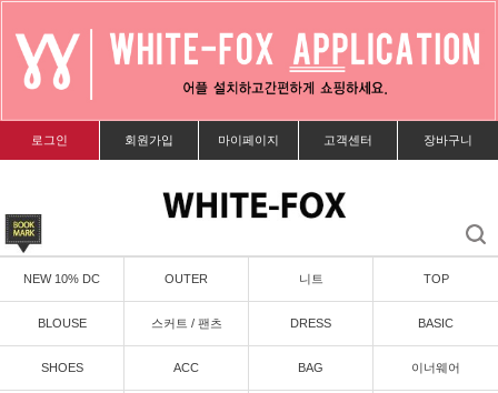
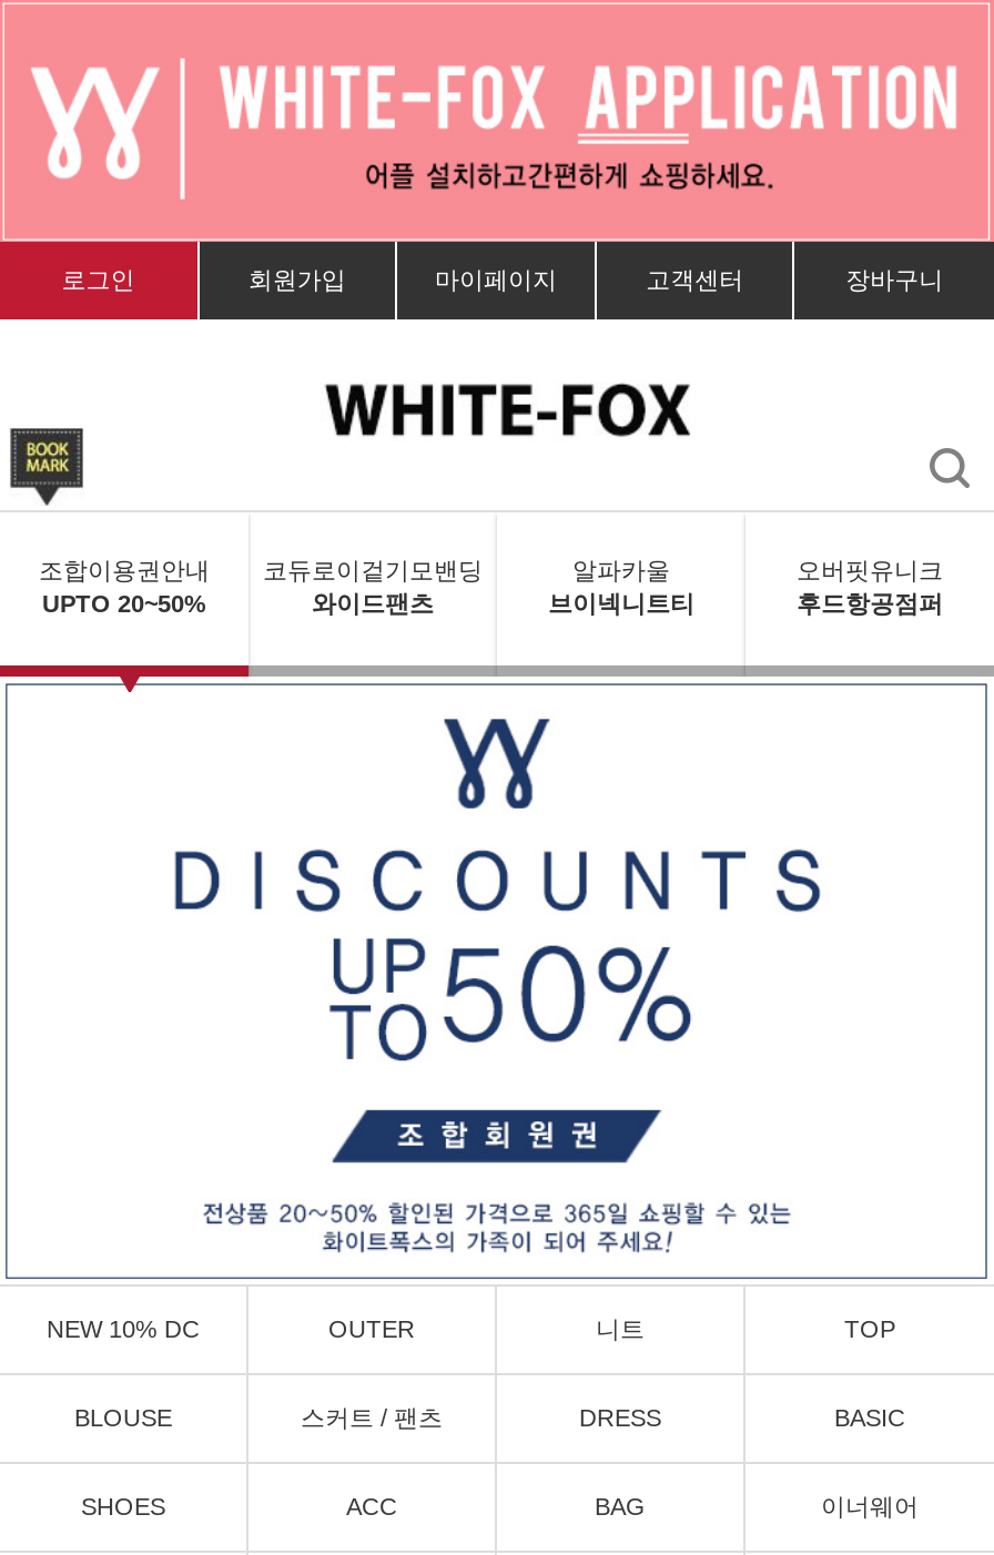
none -> [7,634,987,1280] [image]
none -> [39,557,210,617] 조합이용권안내 | UPTO 20~50%
none -> [263,557,483,617] 코듀로이겉기모밴딩 | 와이드팬츠
none -> [548,557,694,617] 알파카울 | 브이넥니트티
none -> [797,557,943,617] 오버핏유니크 | 후드항공점퍼

